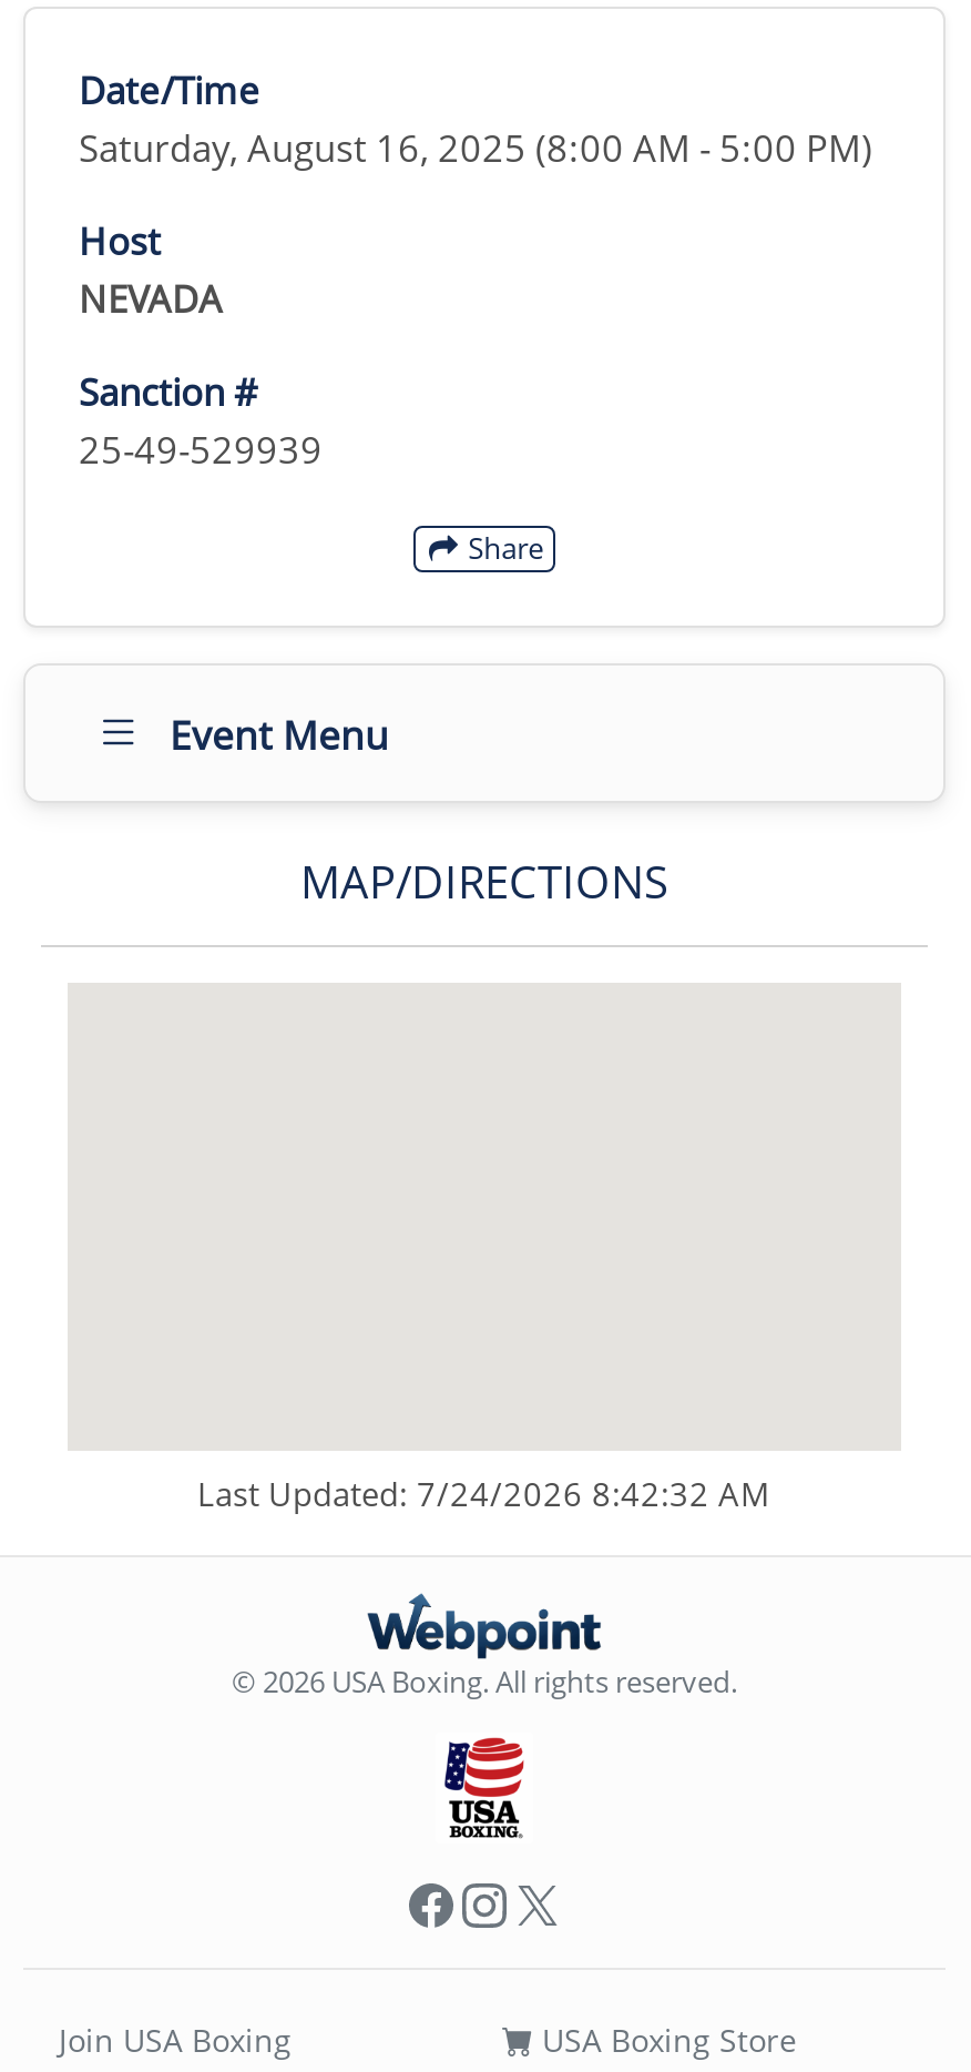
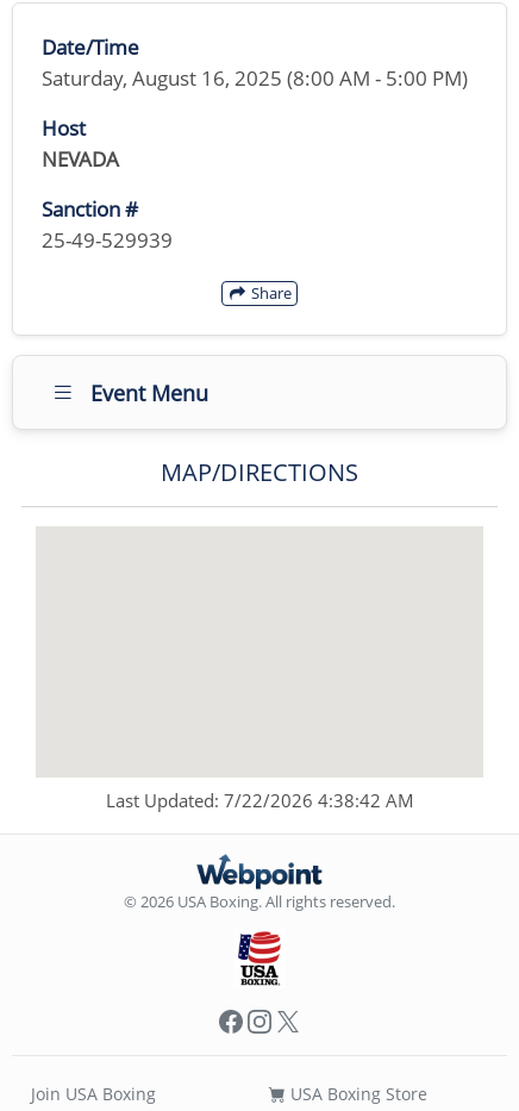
[197,1471,771,1515] Last Updated: 7/24/2026 8:42:32 AM -> [105,788,414,812] Last Updated: 7/22/2026 4:38:42 AM

